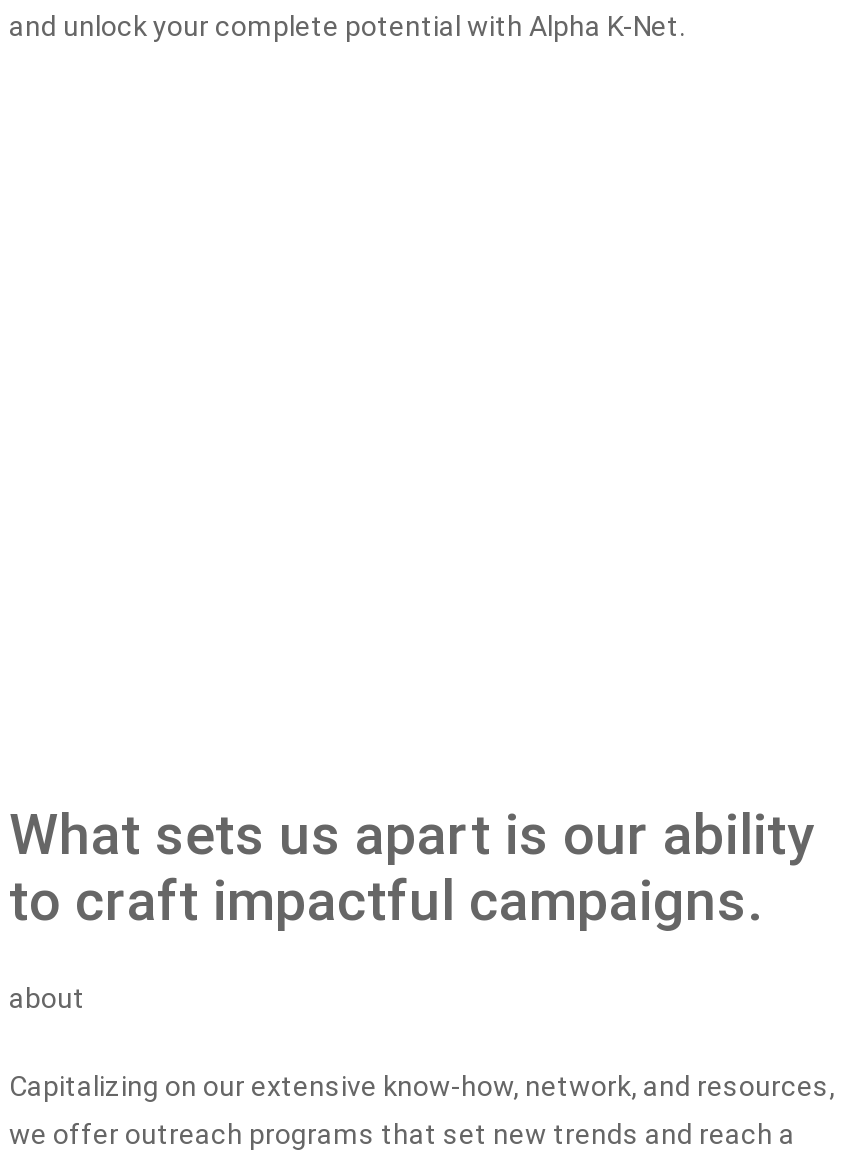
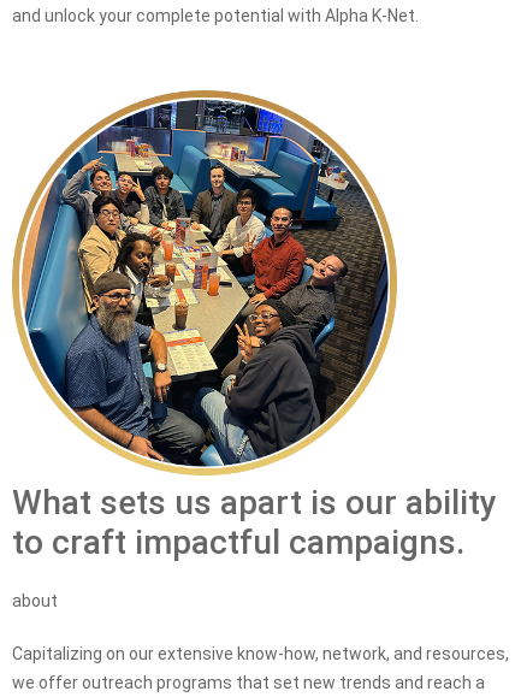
none -> [11,89,398,477] [image]

